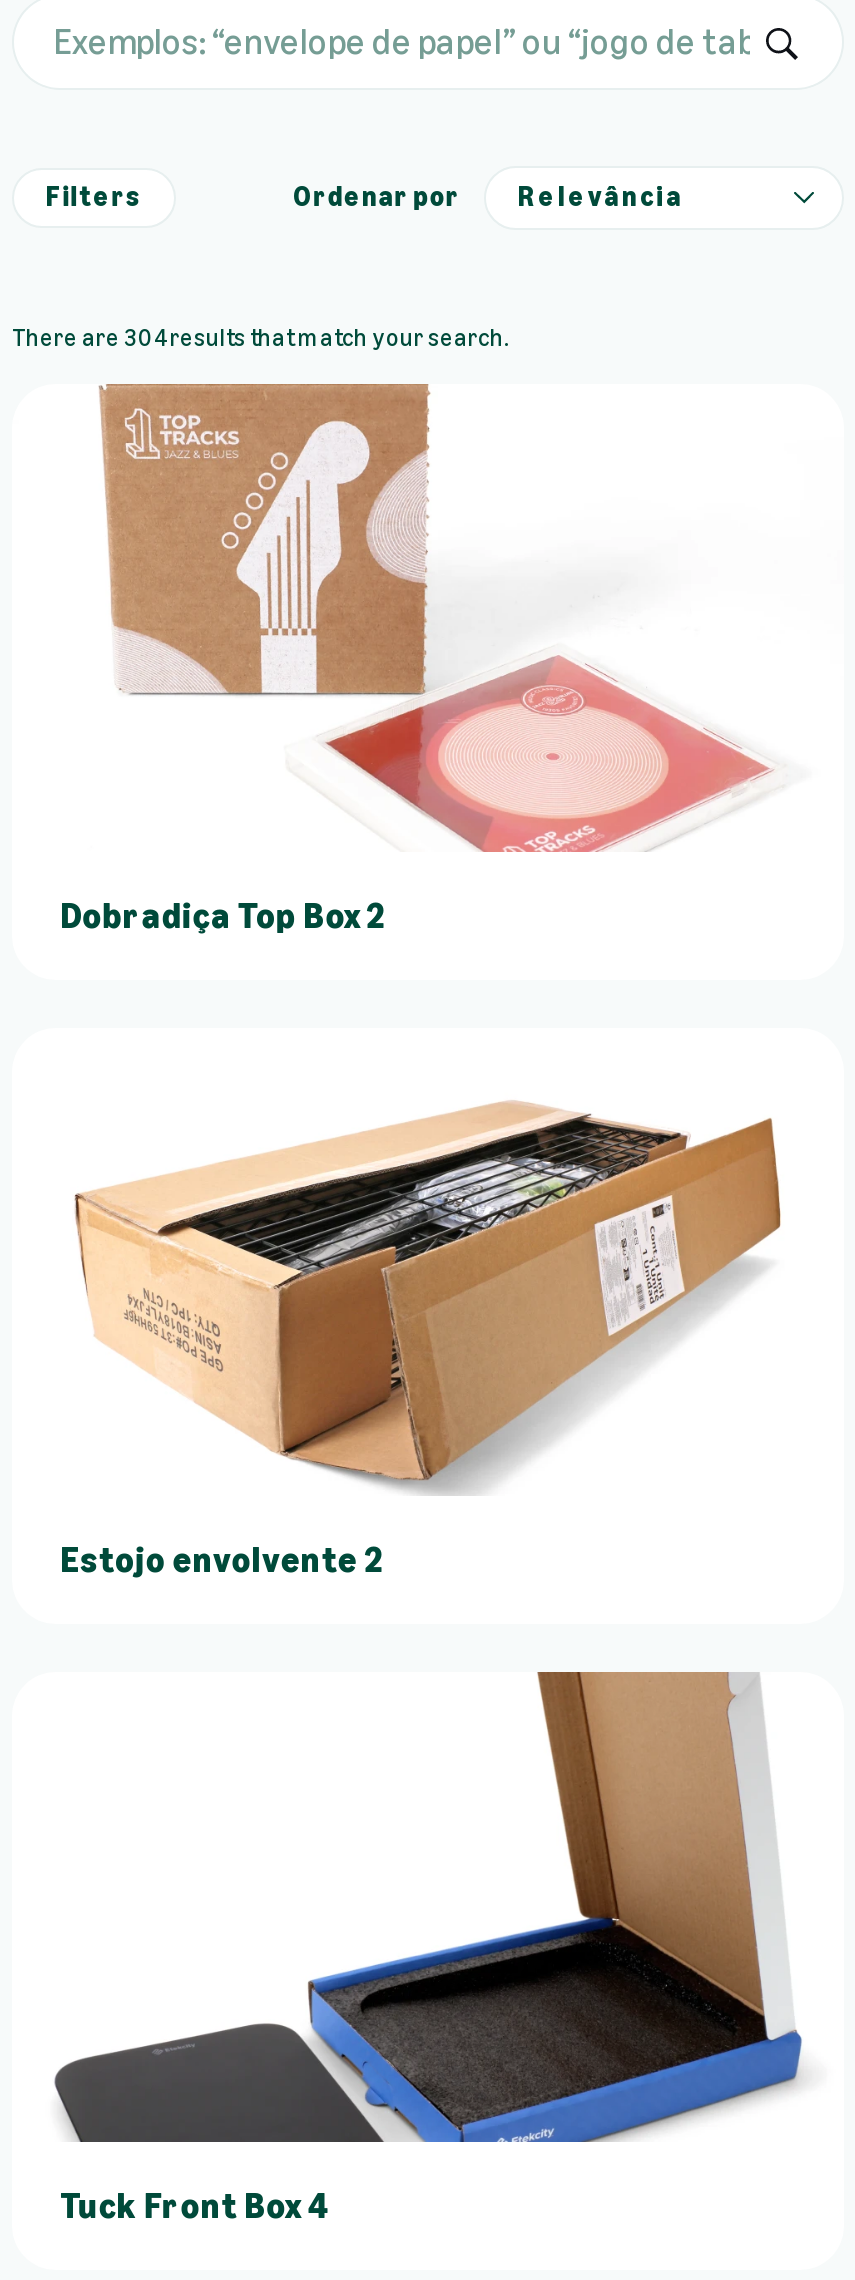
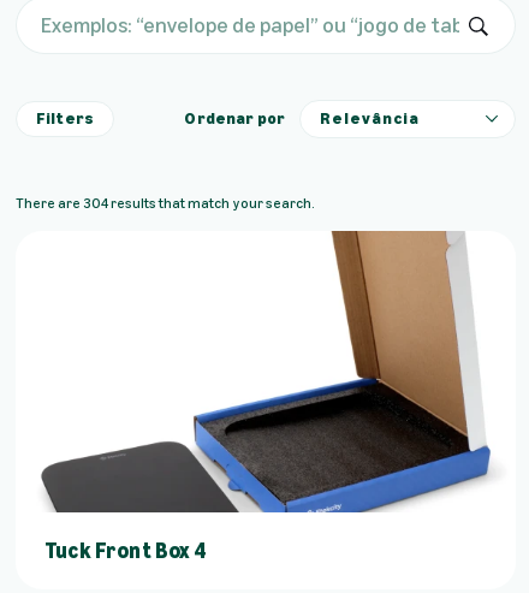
[60,382,774,938] [image] | Dobradiça Top Box 2 -> none
[60,1100,782,1583] [image] | Estojo envolvente 2 -> none

